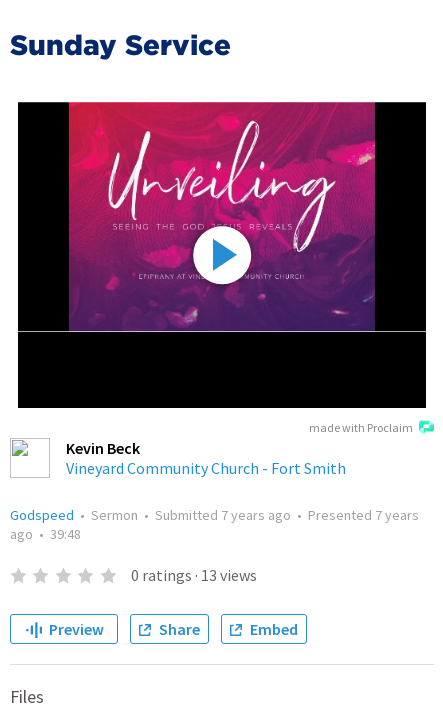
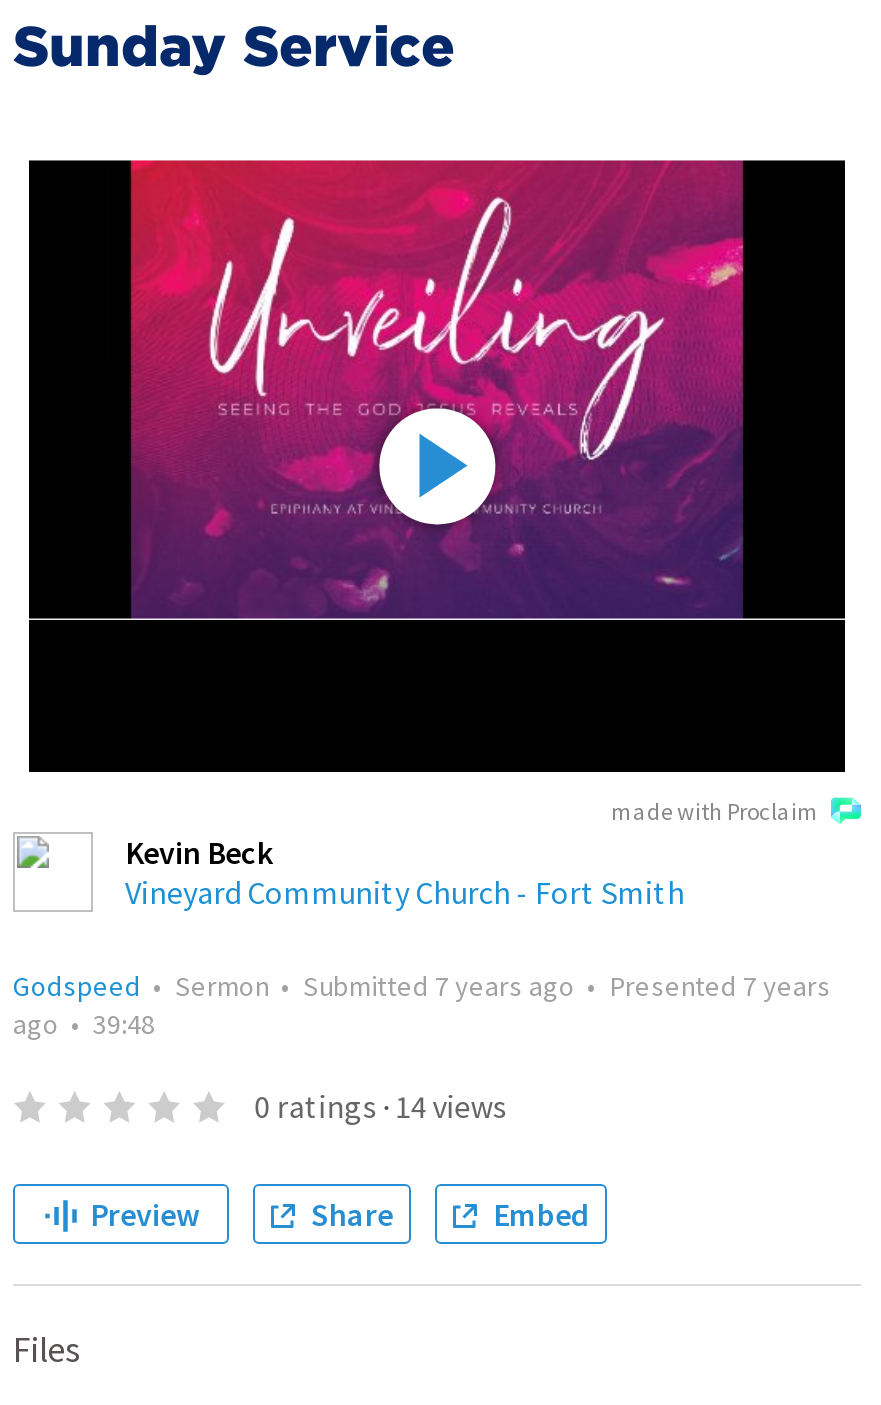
[131,565,257,585] 0 ratings · 13 views -> [254,1086,506,1126] 0 ratings · 14 views

